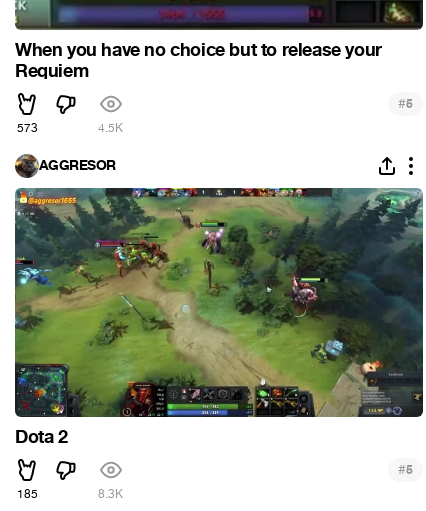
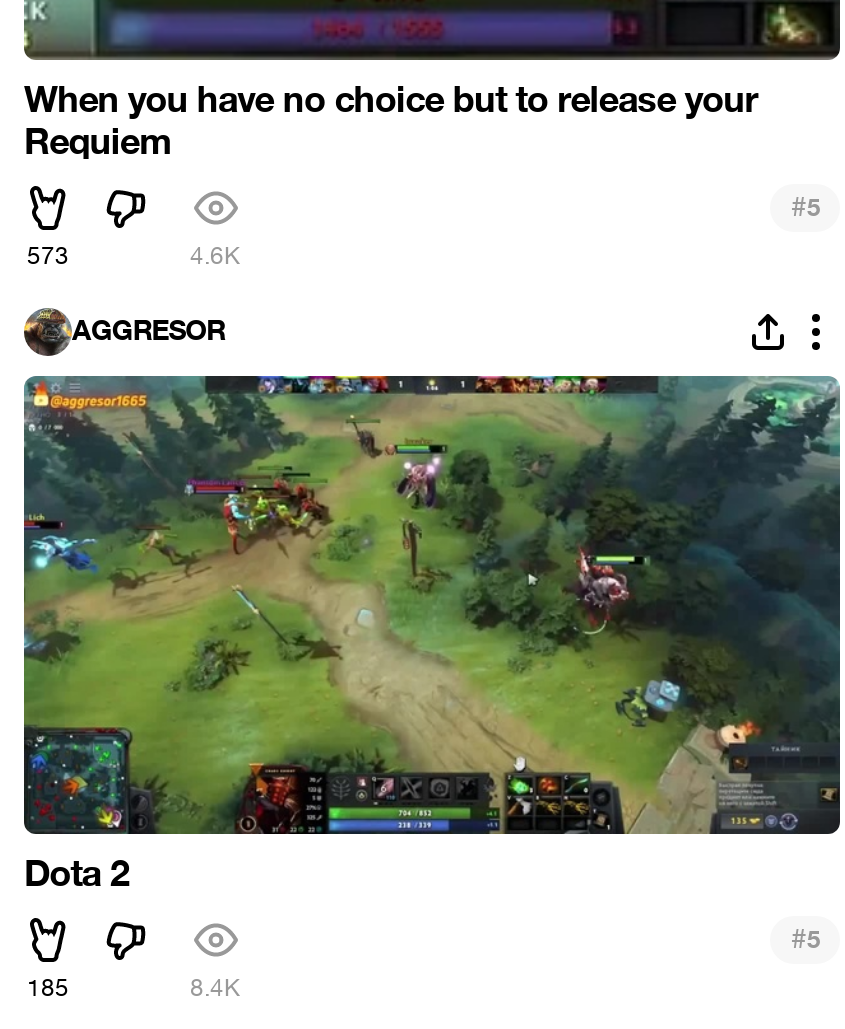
[98,120,123,136] 4.5K -> [190,239,240,271] 4.6K
[98,486,123,502] 8.3K -> [190,972,240,1004] 8.4K

